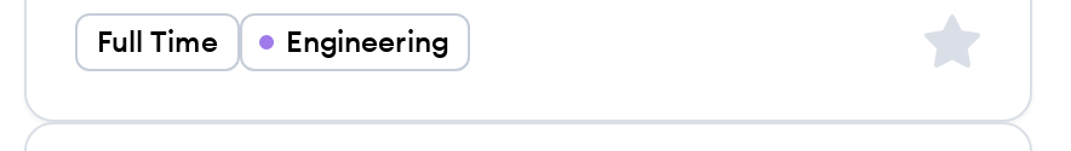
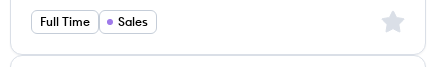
[286,23,448,59] Engineering -> [118,14,148,29] Sales

